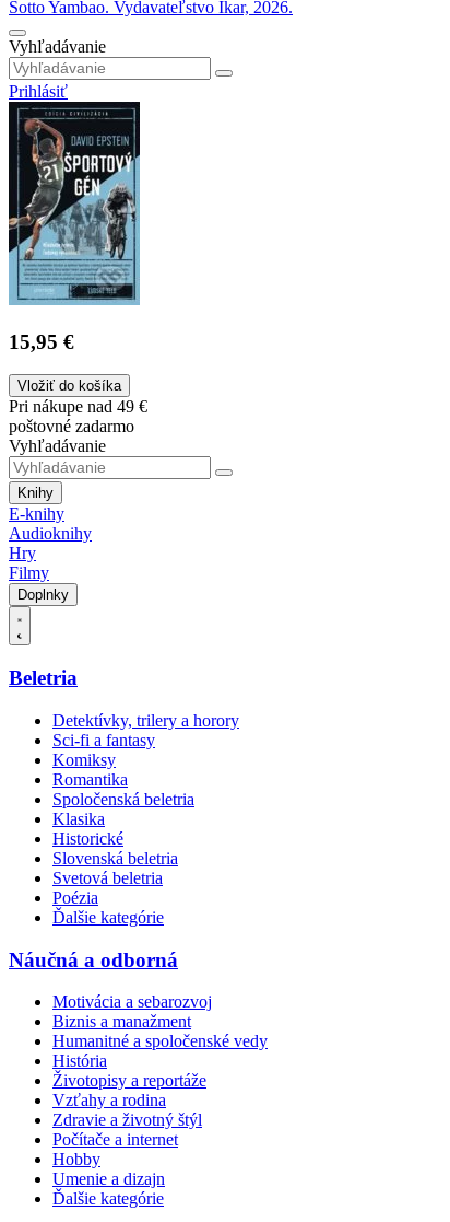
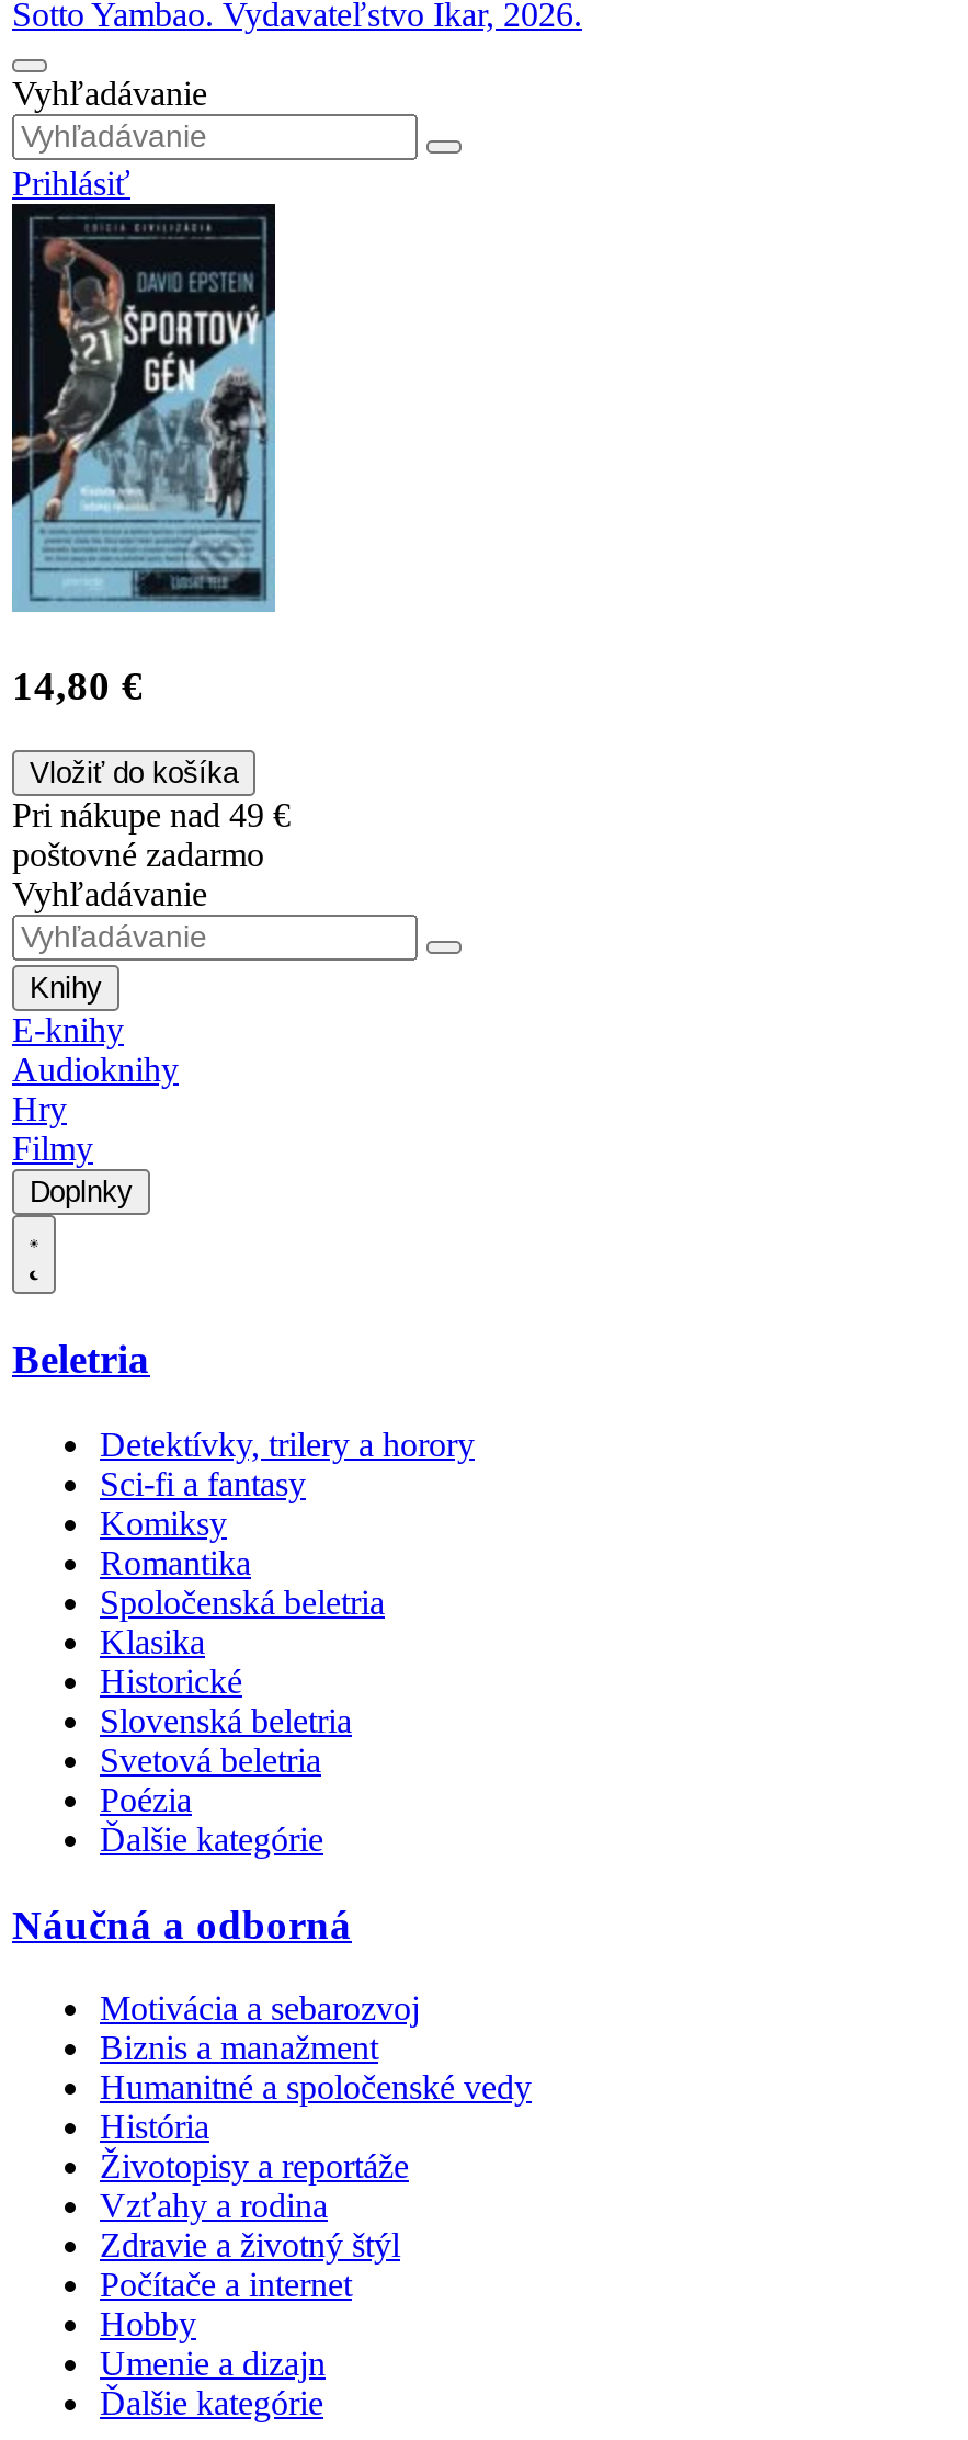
[9,330,74,353] 15,95 € -> [12,662,144,708] 14,80 €

